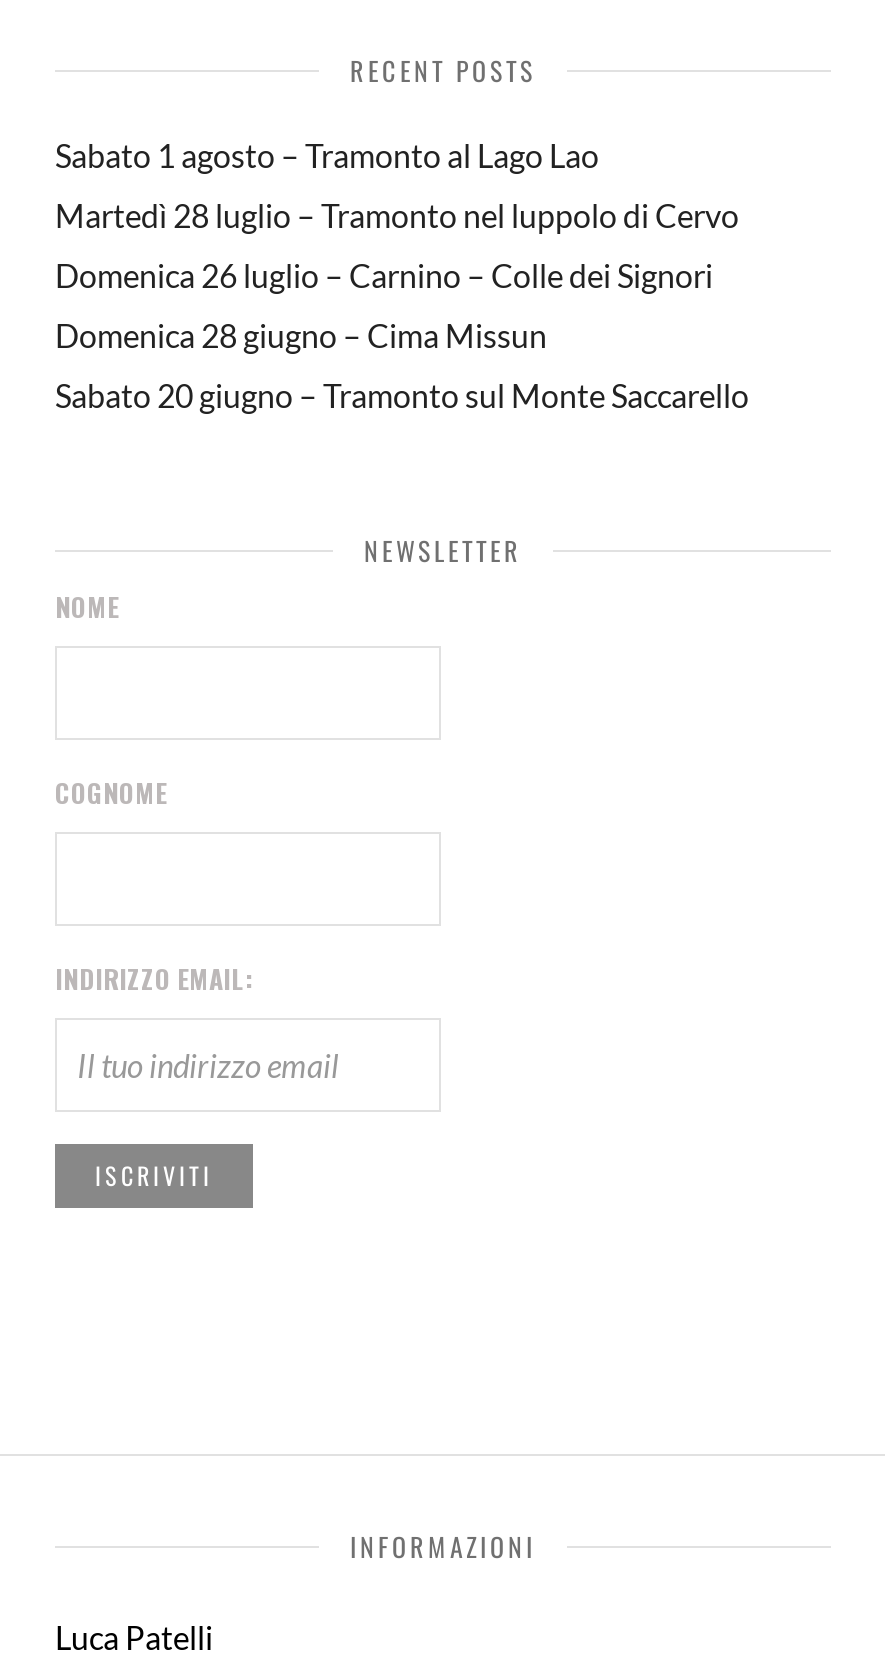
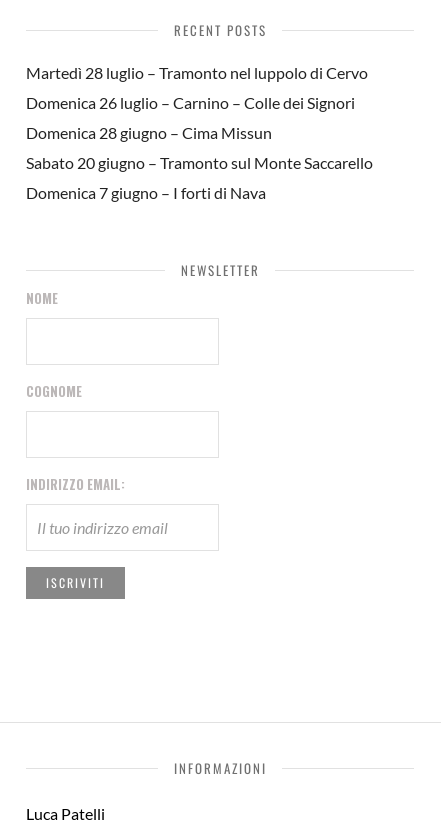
[55,136,599,174] Sabato 1 agosto – Tramonto al Lago Lao -> none
moved [55,196,749,414] -> [26,63,373,172]: Martedì 28 luglio – Tramonto nel luppolo di Cervo | Domenica 26 luglio – Carnino – Colle dei Signori | Domenica 28 giugno – Cima Missun | Sabato 20 giugno – Tramonto sul Monte Saccarello
none -> [26,183,266,202] Domenica 7 giugno – I forti di Nava

